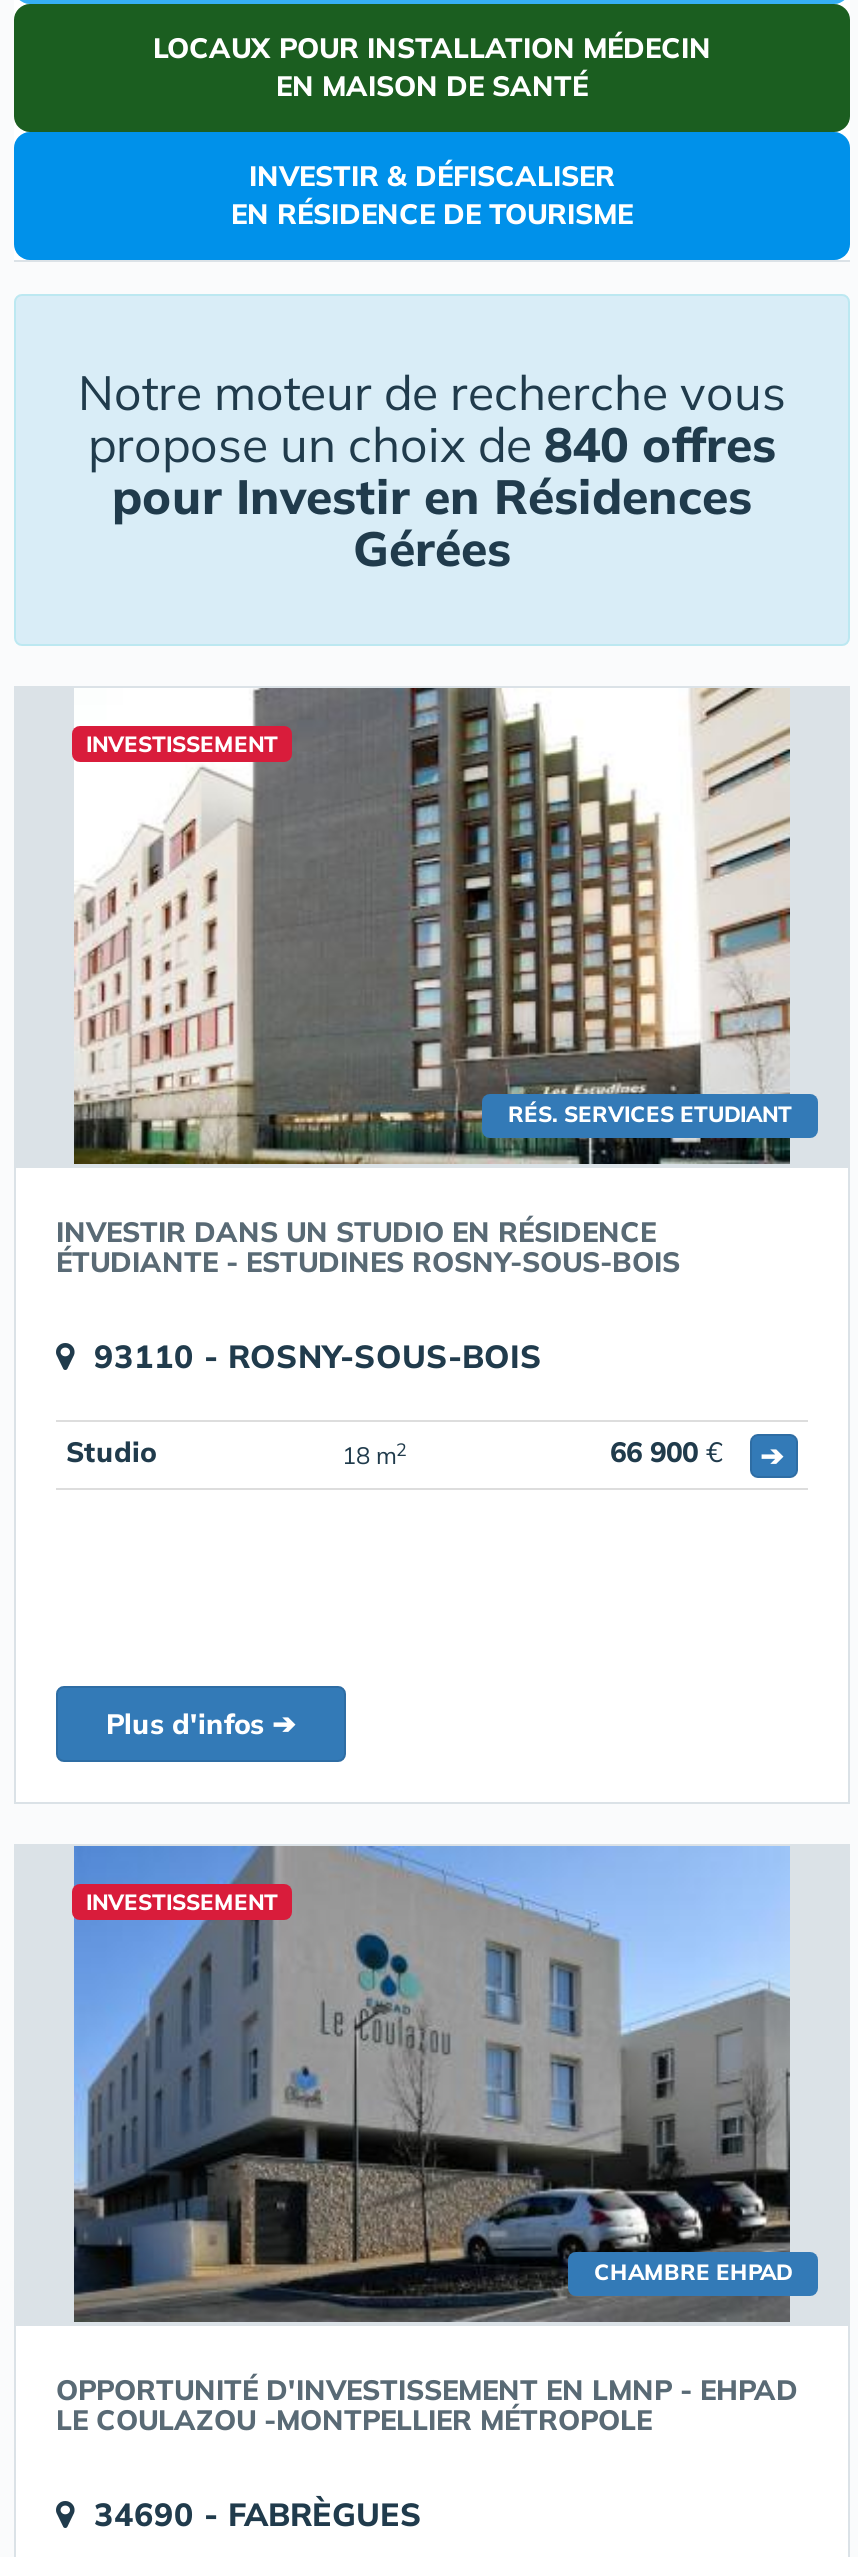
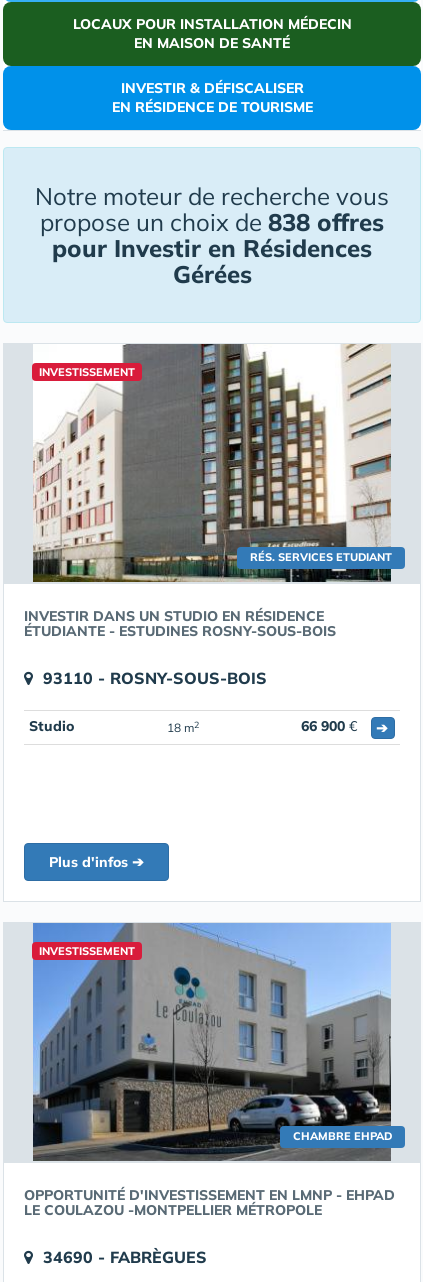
[88,414,776,474] propose un choix de 840 offres -> [40,207,384,237] propose un choix de 838 offres

